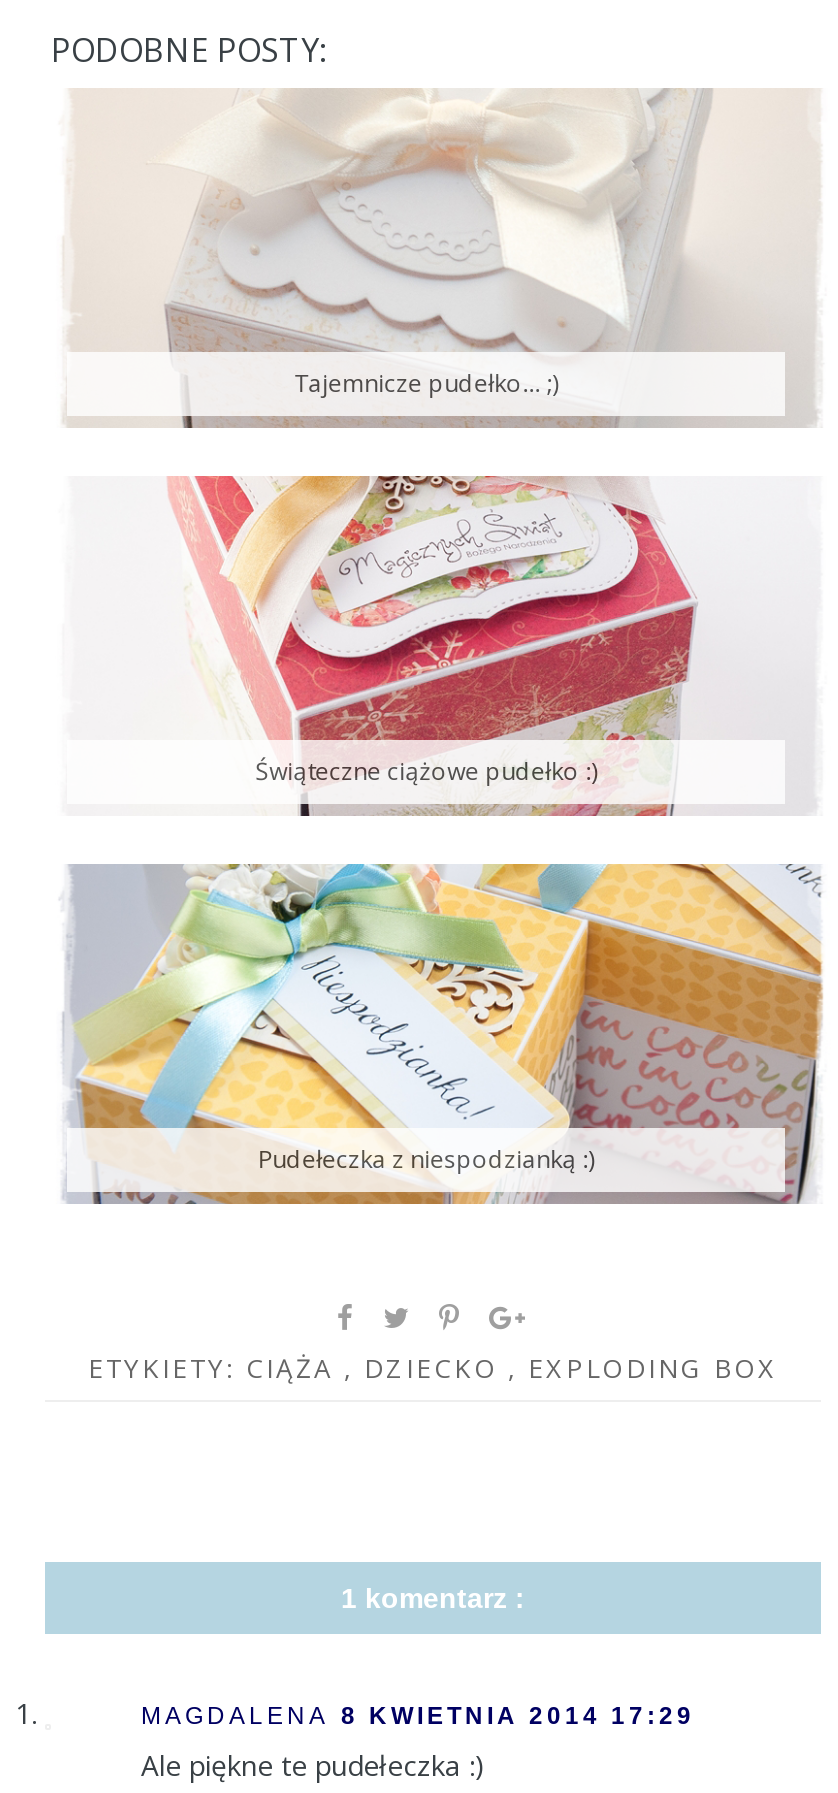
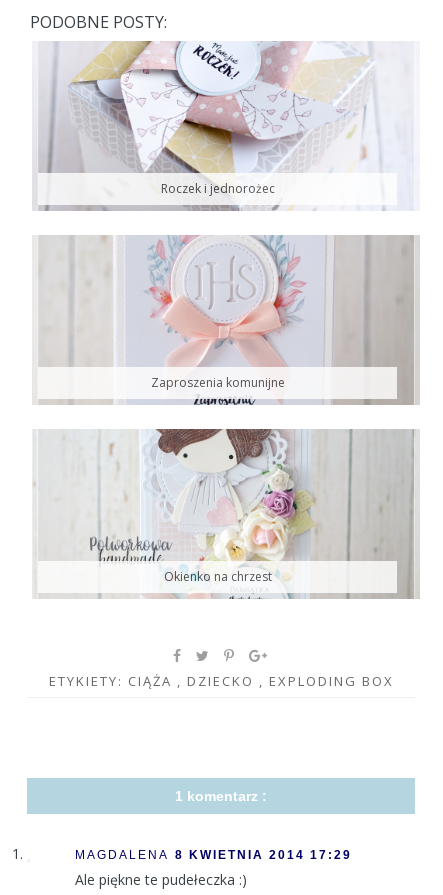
[59,88,819,430] [image] | Tajemnicze pudełko... ;) -> [32,41,414,211] [image] | Roczek i jednorożec
[59,474,829,818] [image] | Świąteczne ciążowe pudełko :) -> [32,234,420,406] [image] | Zaproszenia komunijne
[57,862,829,1206] [image] | Pudełeczka z niespodzianką :) -> [32,428,420,600] [image] | Okienko na chrzest

